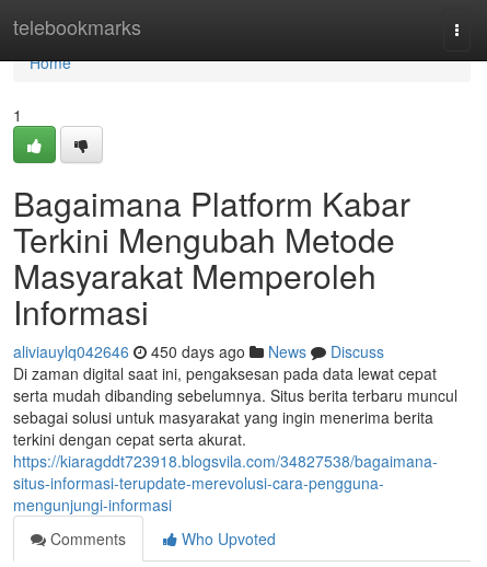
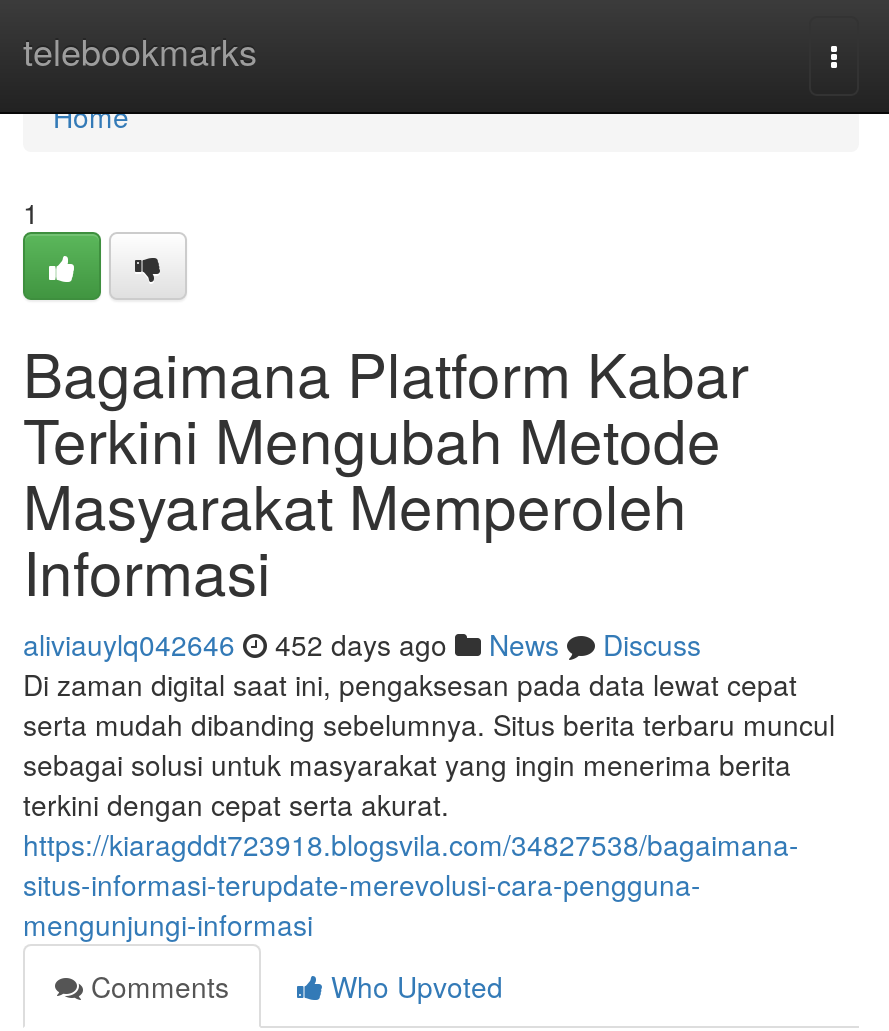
[13,340,384,362] aliviauylq042646 450 days ago News Discuss -> [23,624,701,664] aliviauylq042646 452 days ago News Discuss

